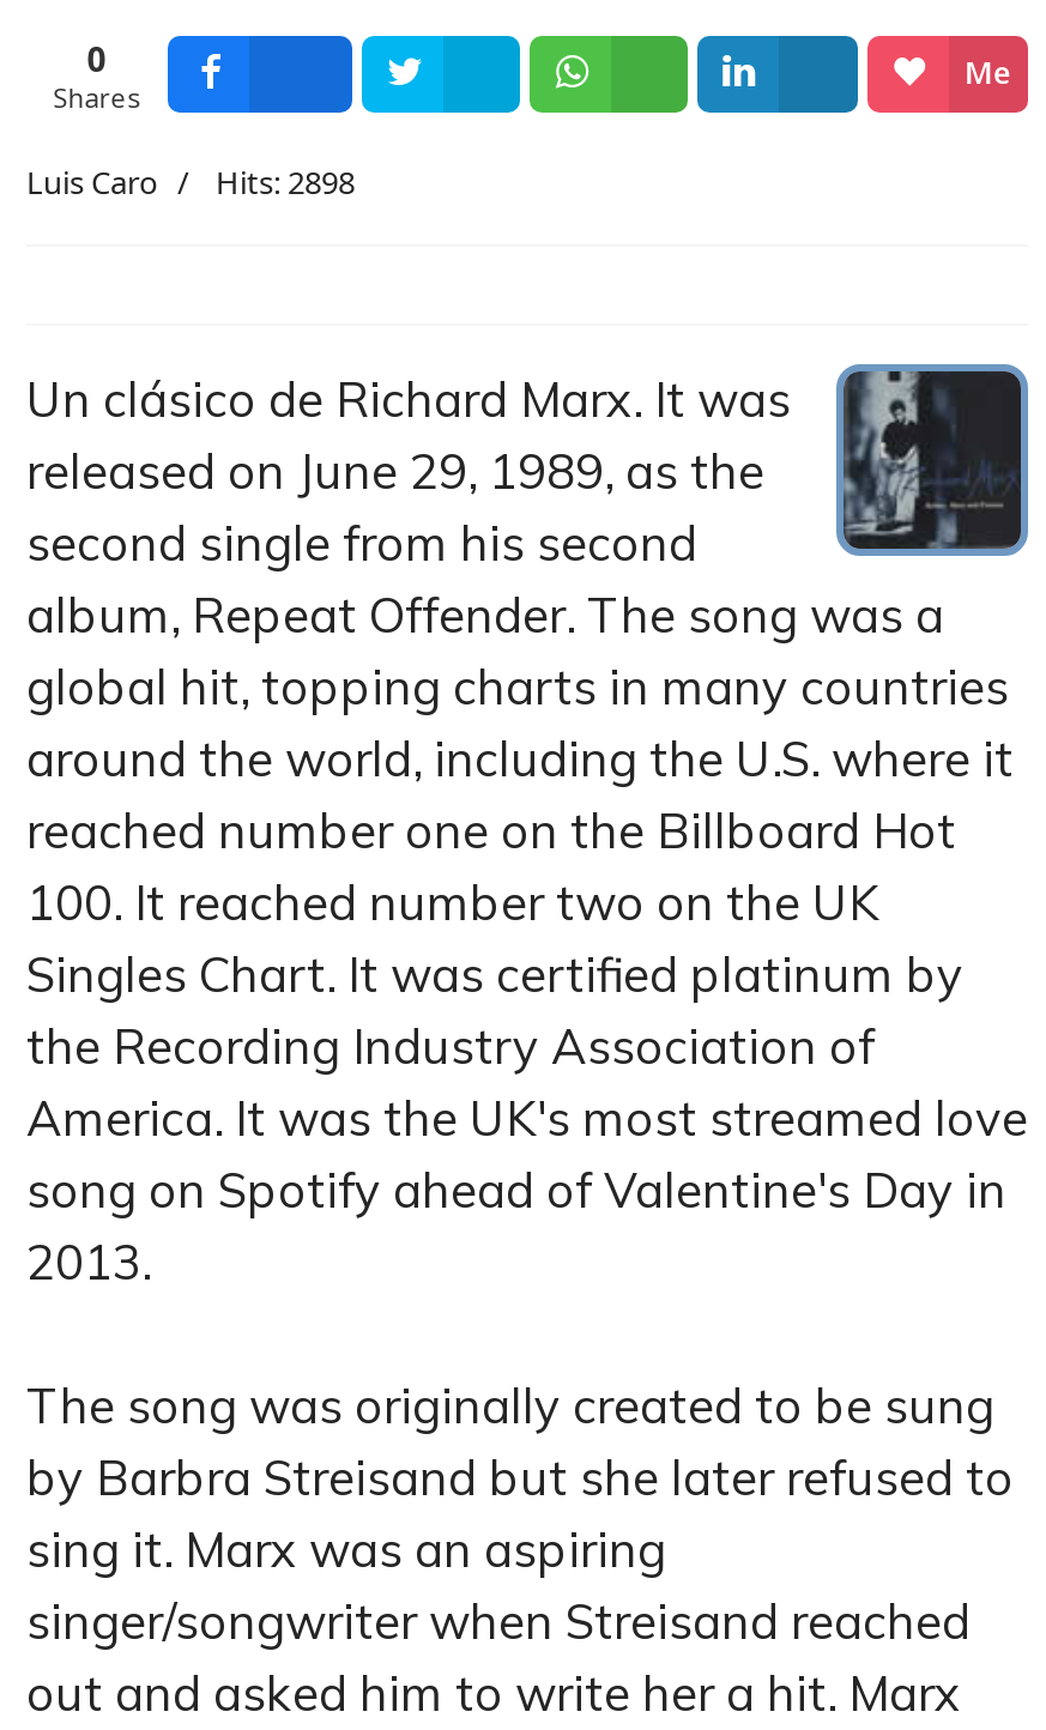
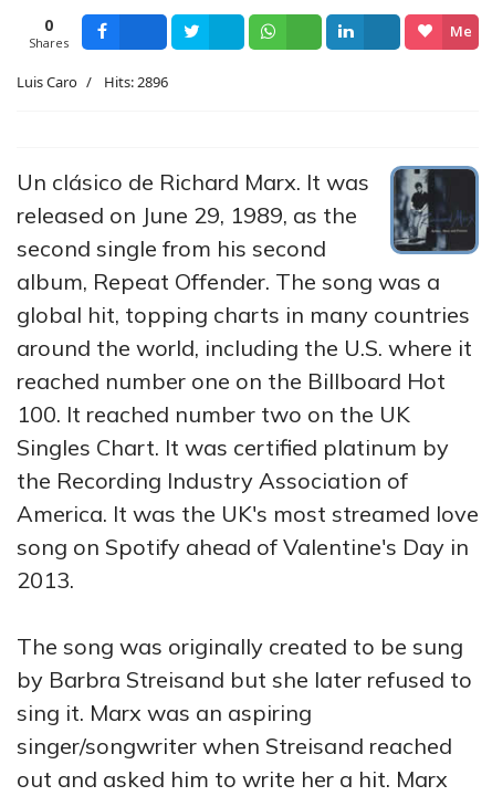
[26,161,355,204] Luis Caro Hits: 2898 -> [17,72,168,92] Luis Caro Hits: 2896

